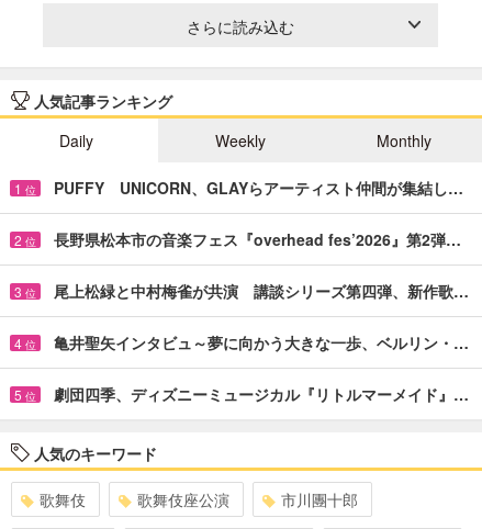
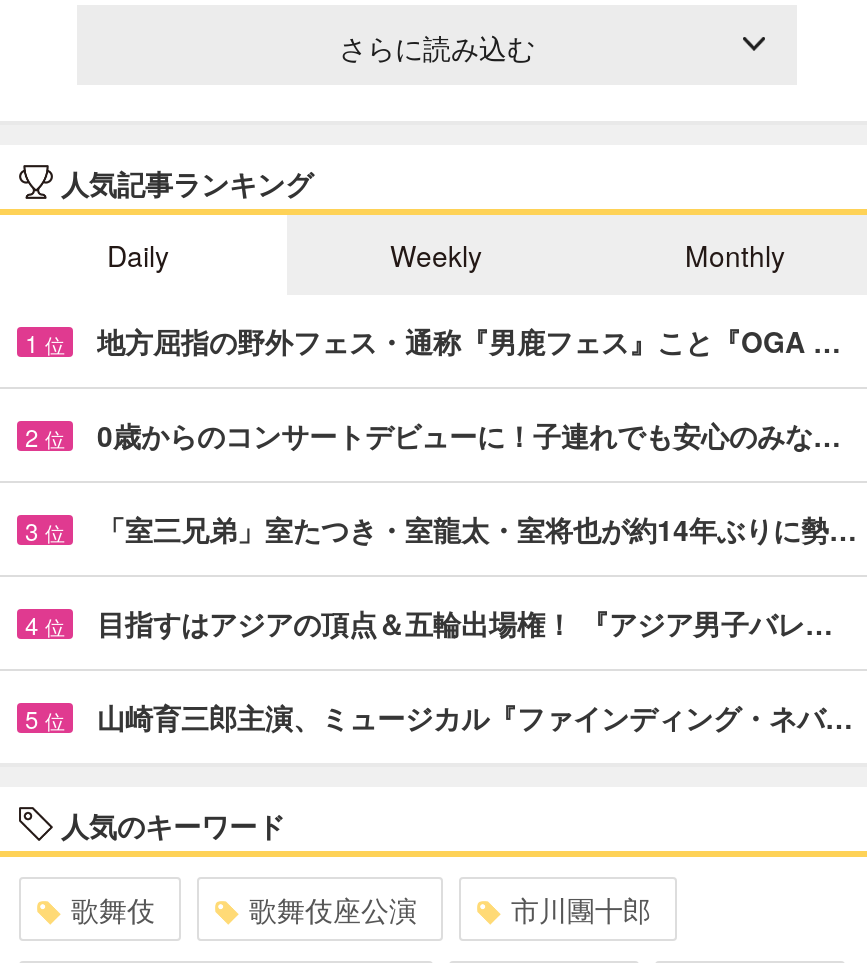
[54,176,463,198] PUFFY UNICORN、GLAYらアーティスト仲間が集結し… -> [97,321,841,361] 地方屈指の野外フェス・通称『男鹿フェス』こと『OGA …
[54,228,461,250] 長野県松本市の音楽フェス『overhead fes’2026』第2弾… -> [97,415,841,455] 0歳からのコンサートデビューに！子連れでも安心のみな…
[54,280,469,302] 尾上松緑と中村梅雀が共演 講談シリーズ第四弾、新作歌… -> [97,509,857,549] 「室三兄弟」室たつき・室龍太・室将也が約14年ぶりに勢…
[54,331,469,353] 亀井聖矢インタビュ～夢に向かう大きな一歩、ベルリン・… -> [97,603,833,643] 目指すはアジアの頂点＆五輪出場権！ 『アジア男子バレ…
[54,383,469,405] 劇団四季、ディズニーミュージカル『リトルマーメイド』… -> [97,697,853,737] 山崎育三郎主演、ミュージカル『ファインディング・ネバ…

